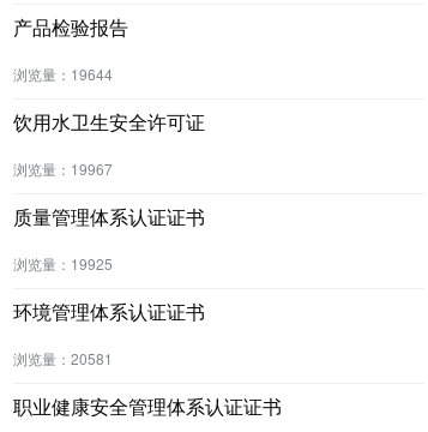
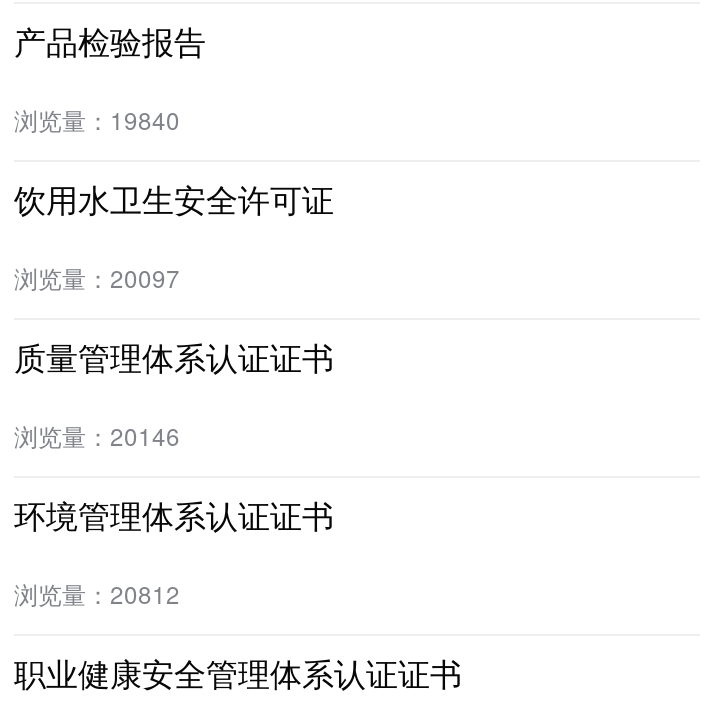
[13,64,113,84] 浏览量：19644 -> [14,102,180,136] 浏览量：19840
[13,158,113,179] 浏览量：19967 -> [14,260,180,294] 浏览量：20097
[13,253,113,274] 浏览量：19925 -> [14,418,180,452] 浏览量：20146
[13,348,113,368] 浏览量：20581 -> [14,576,180,610] 浏览量：20812

